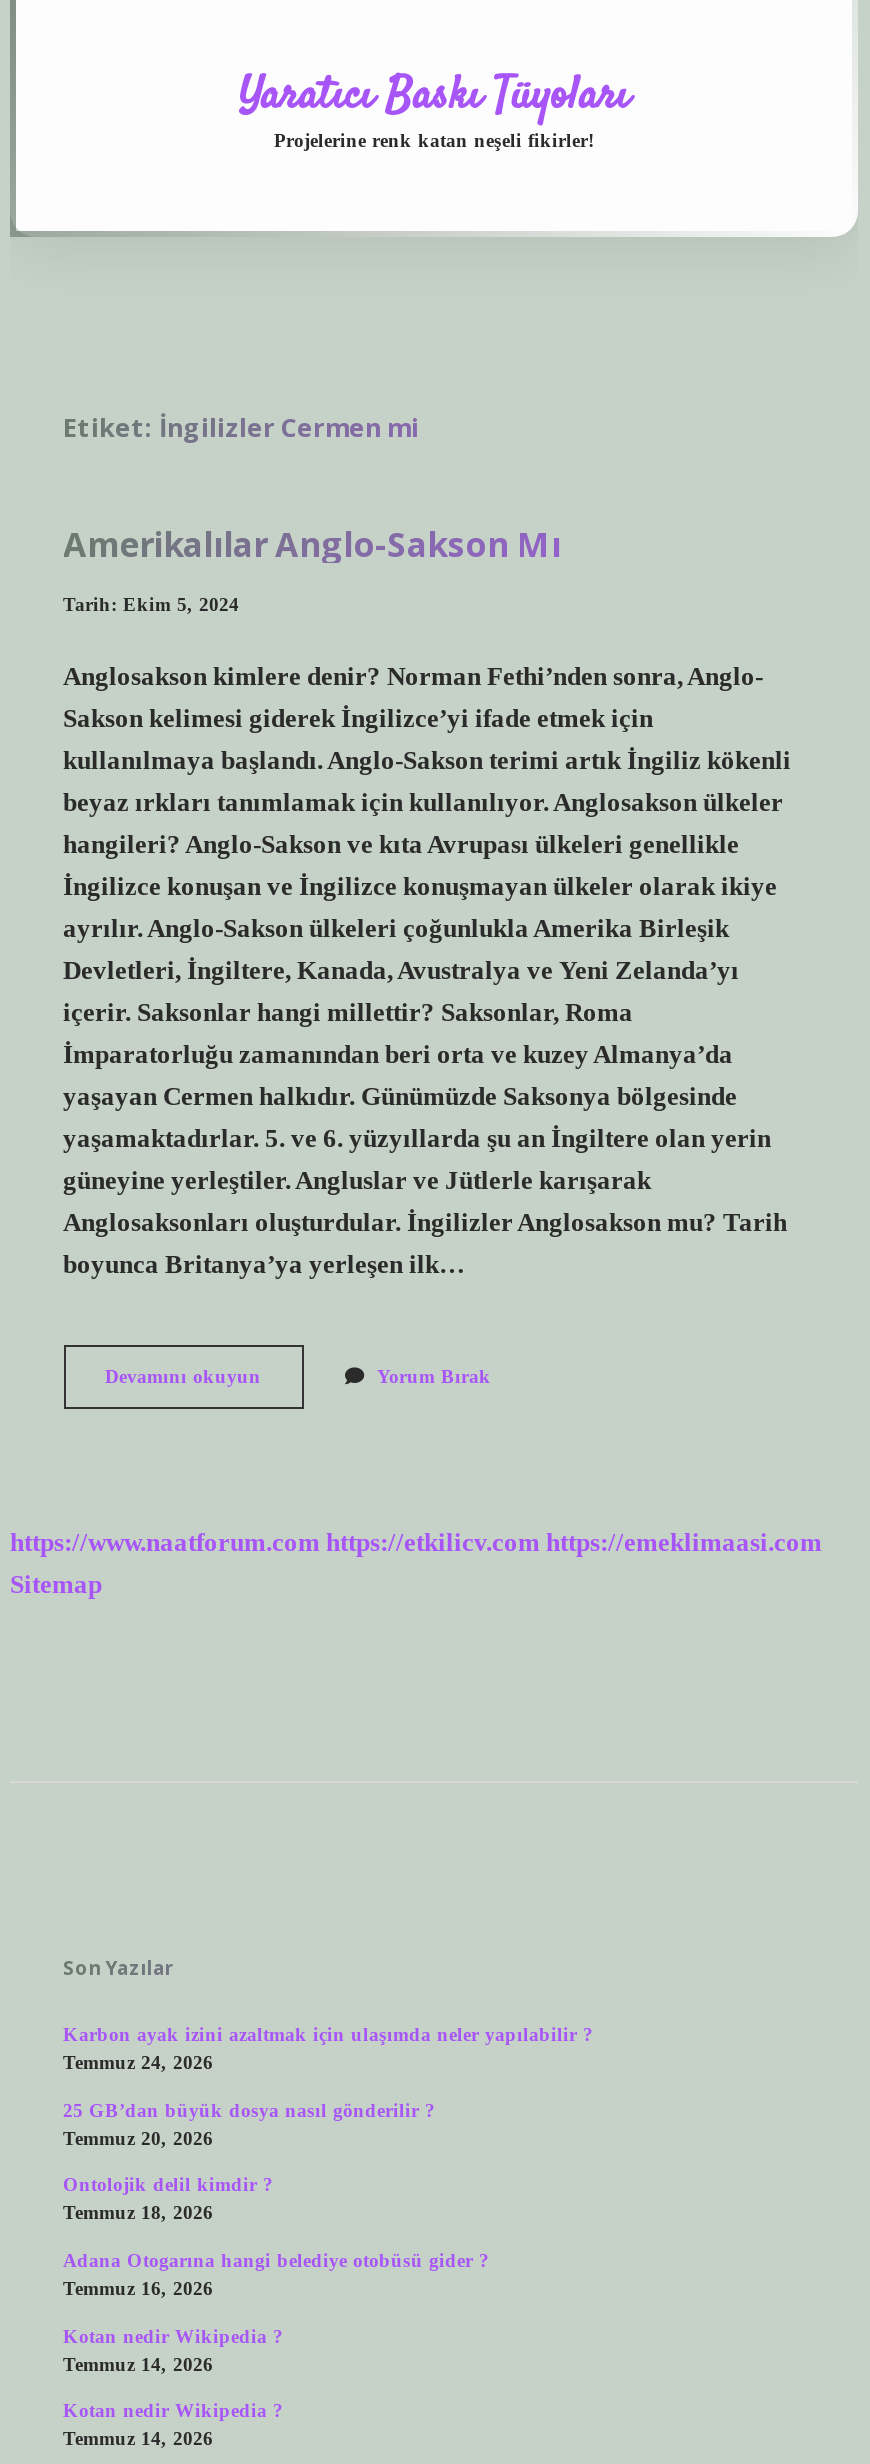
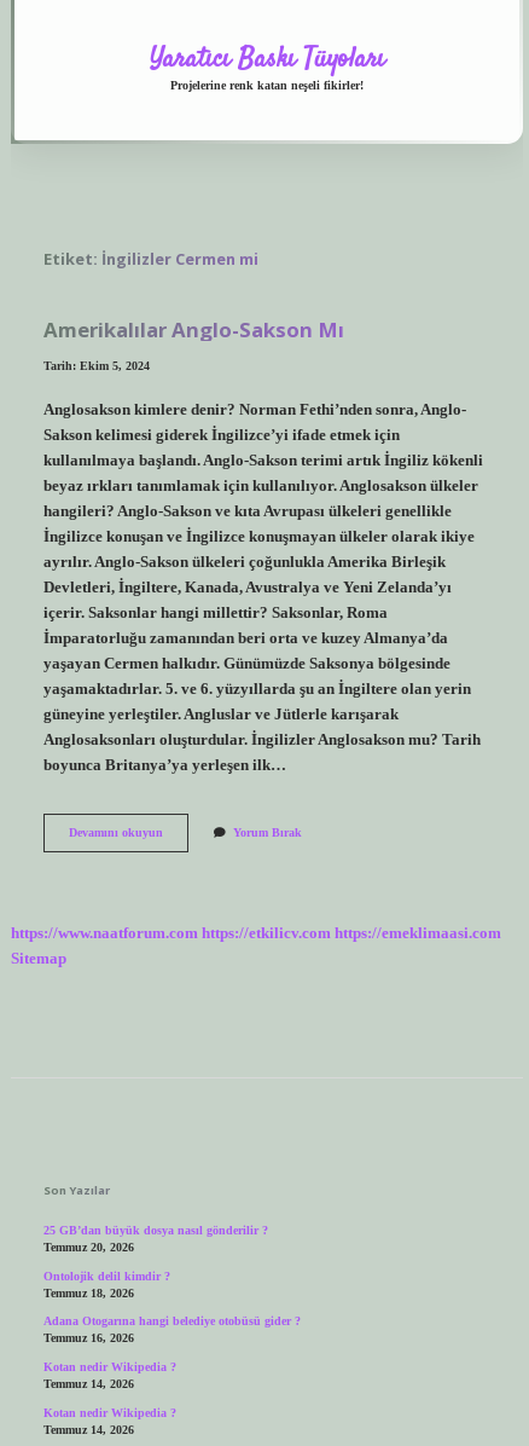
[63,2024,593,2074] Karbon ayak izini azaltmak için ulaşımda neler yapılabilir ? | Temmuz 24, 2026 -> none

